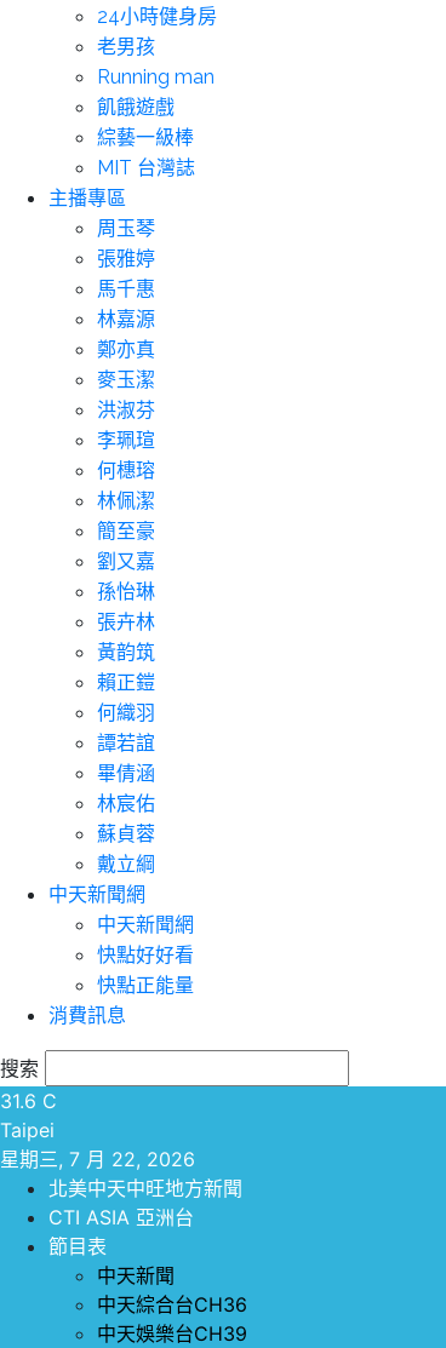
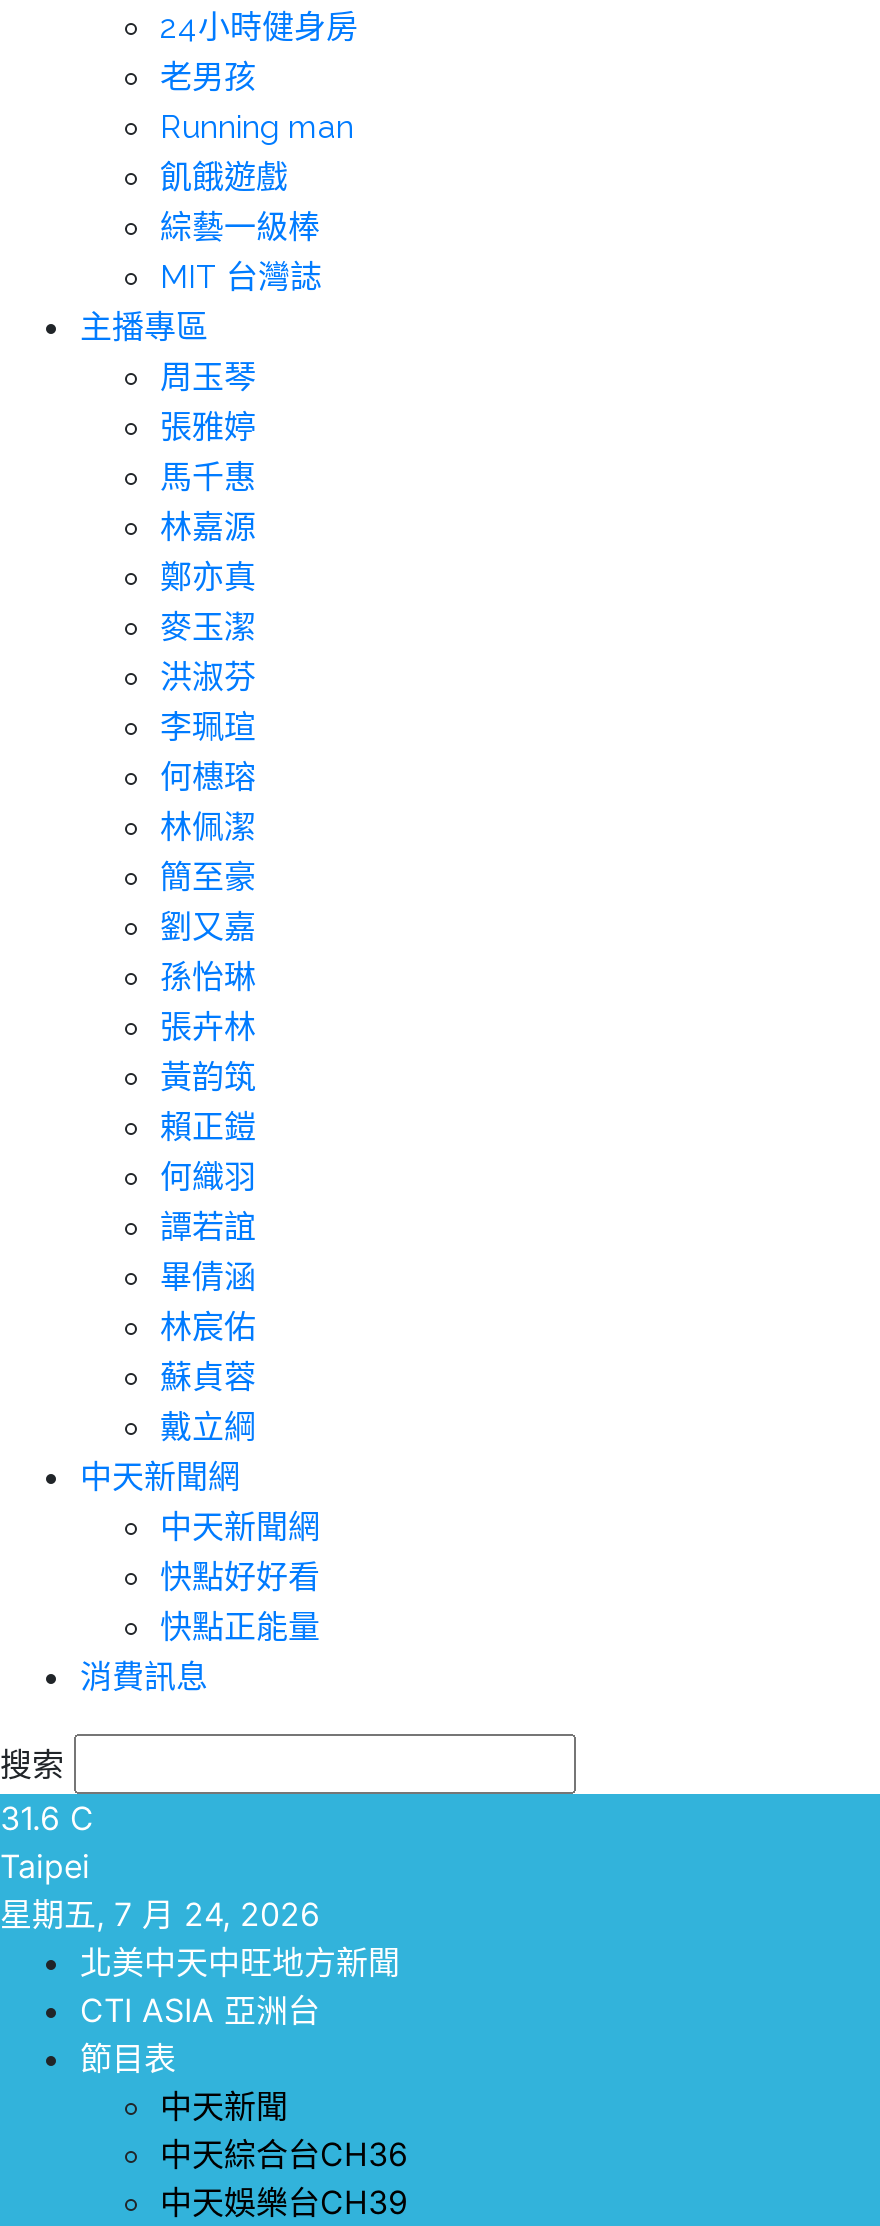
[0,1147,195,1171] 星期三, 7 月 22, 2026 -> [0,1894,320,1934] 星期五, 7 月 24, 2026

